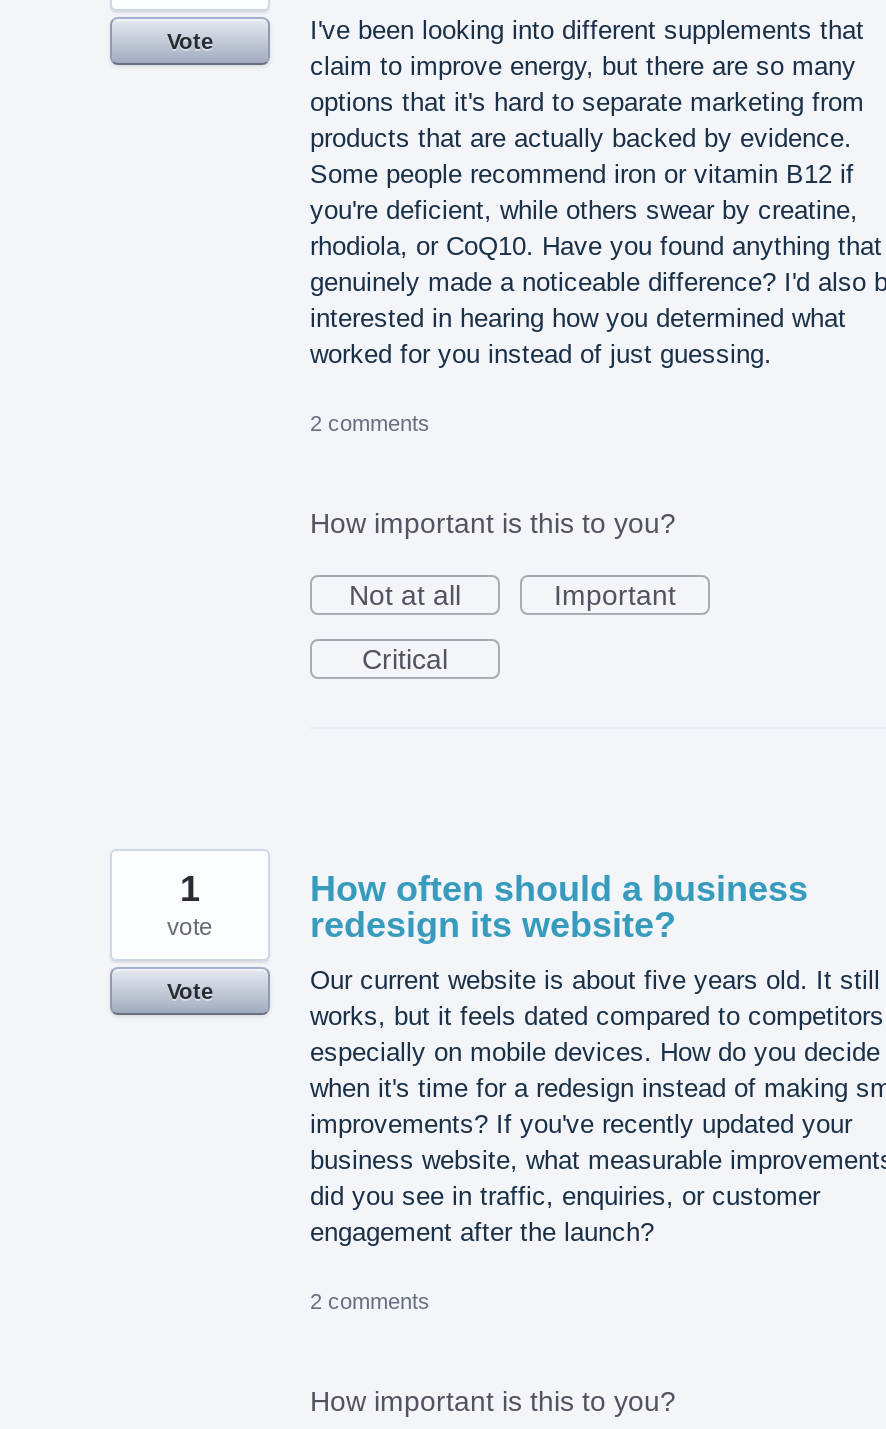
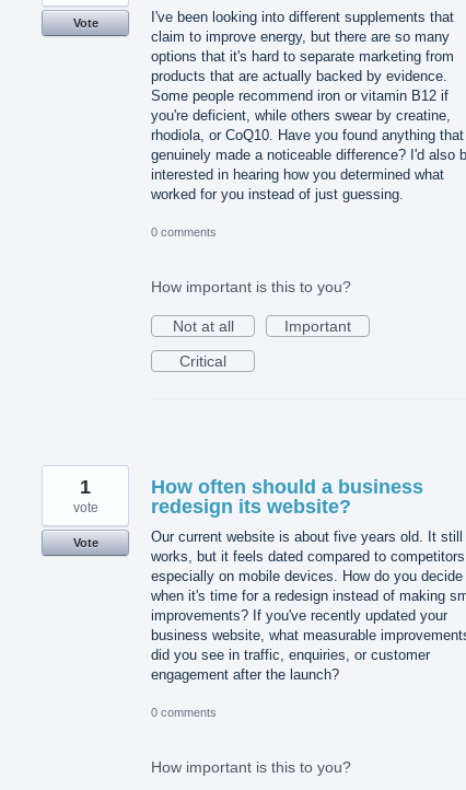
[310,411,430,435] 2 comments -> [151,225,217,238] 0 comments
[310,1289,430,1313] 2 comments -> [151,706,217,719] 0 comments

